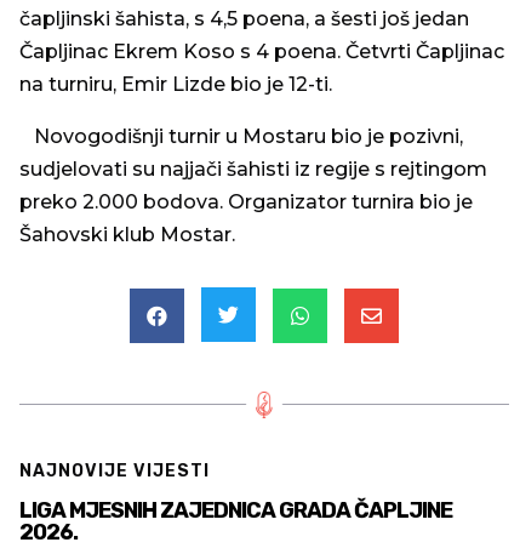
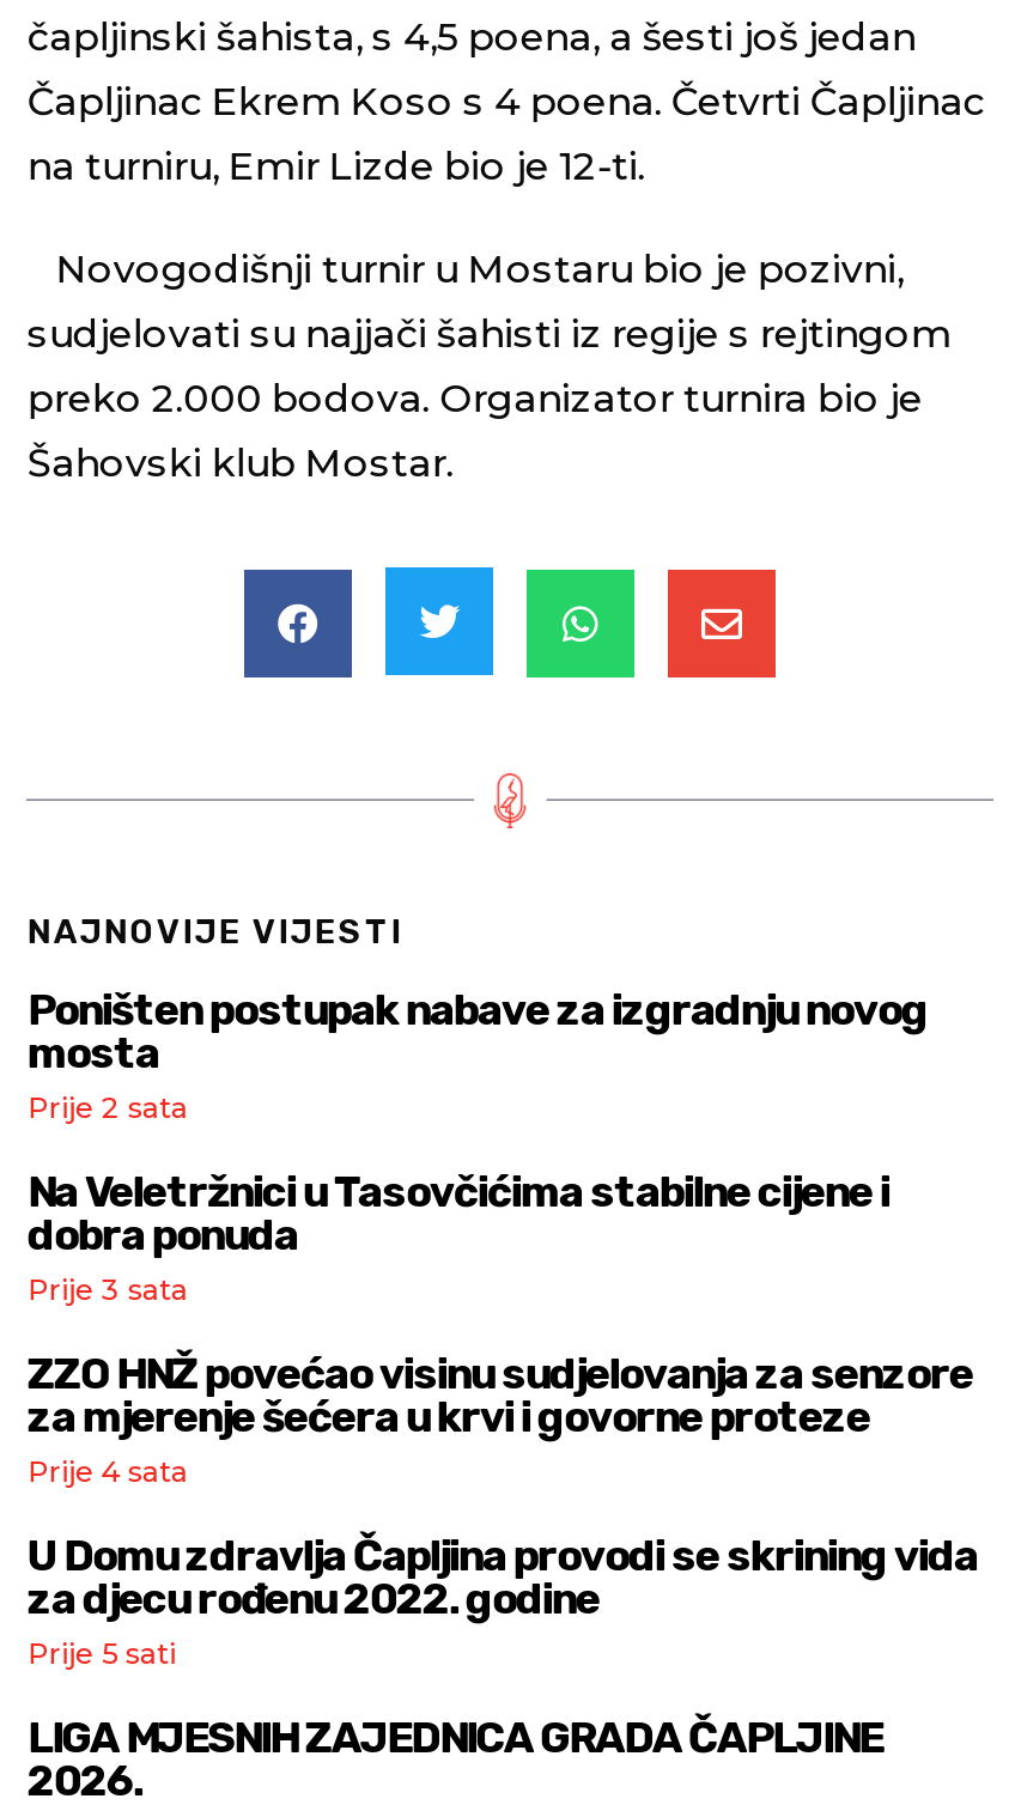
none -> [27,982,978,1670] Poništen postupak nabave za izgradnju novog | mosta | Prije 2 sata | Na Veletržnici u Tasovčićima stabilne cijene i | dobra ponuda | Prije 3 sata | ZZO HNŽ povećao visinu sudjelovanja za senzore | za mjerenje šećera u krvi i govorne proteze | Prije 4 sata | U Domu zdravlja Čapljina provodi se skrining vida | za djecu rođenu 2022. godine | Prije 5 sati

